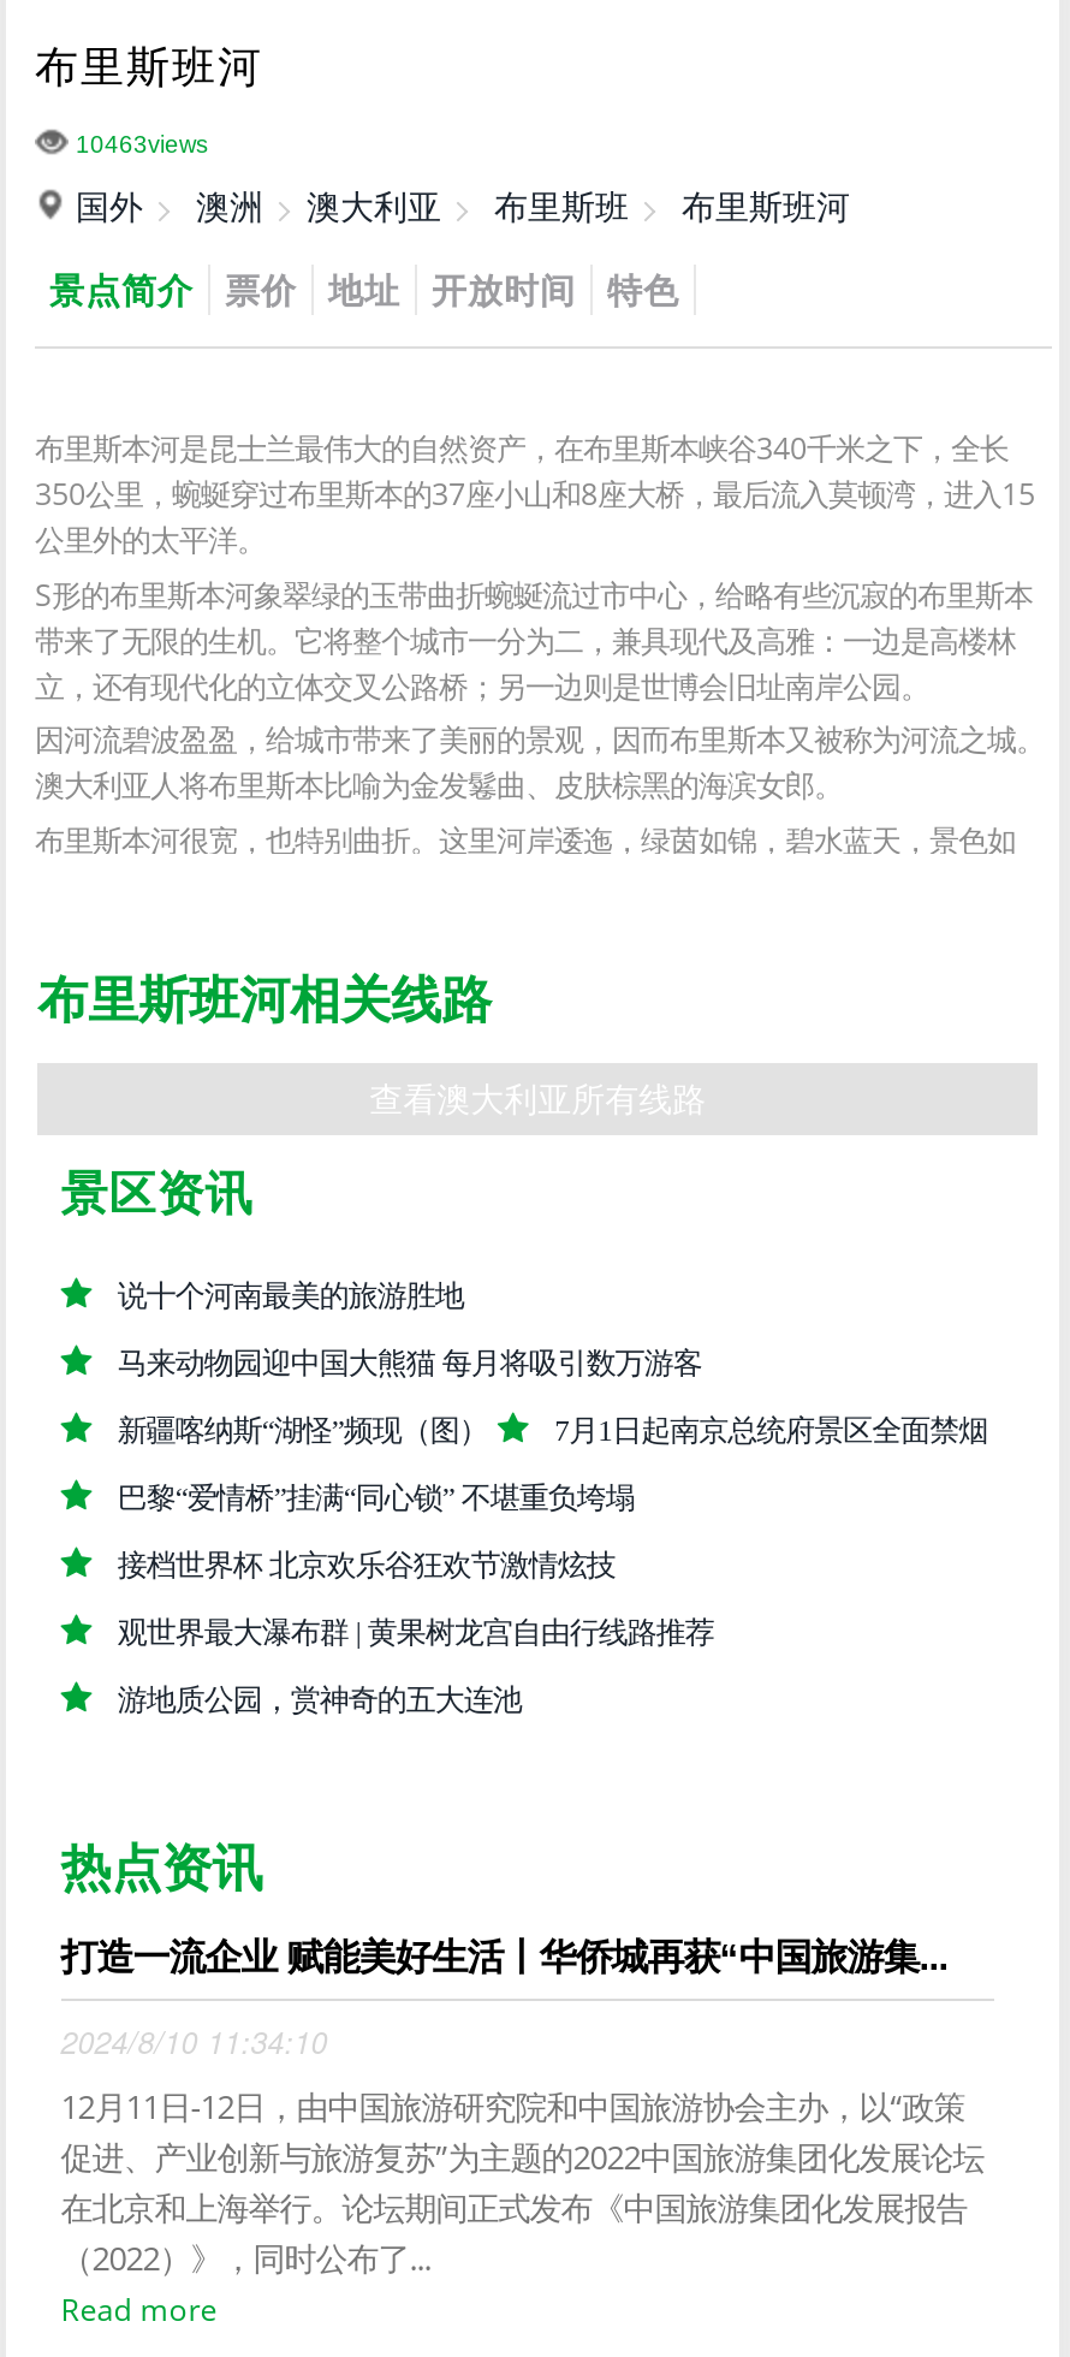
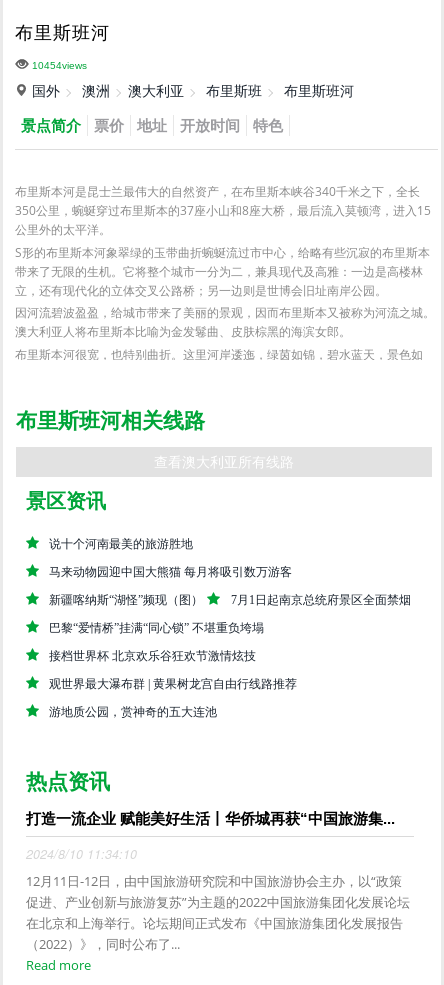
[76,132,208,158] 10463views -> [32,60,87,71] 10454views

